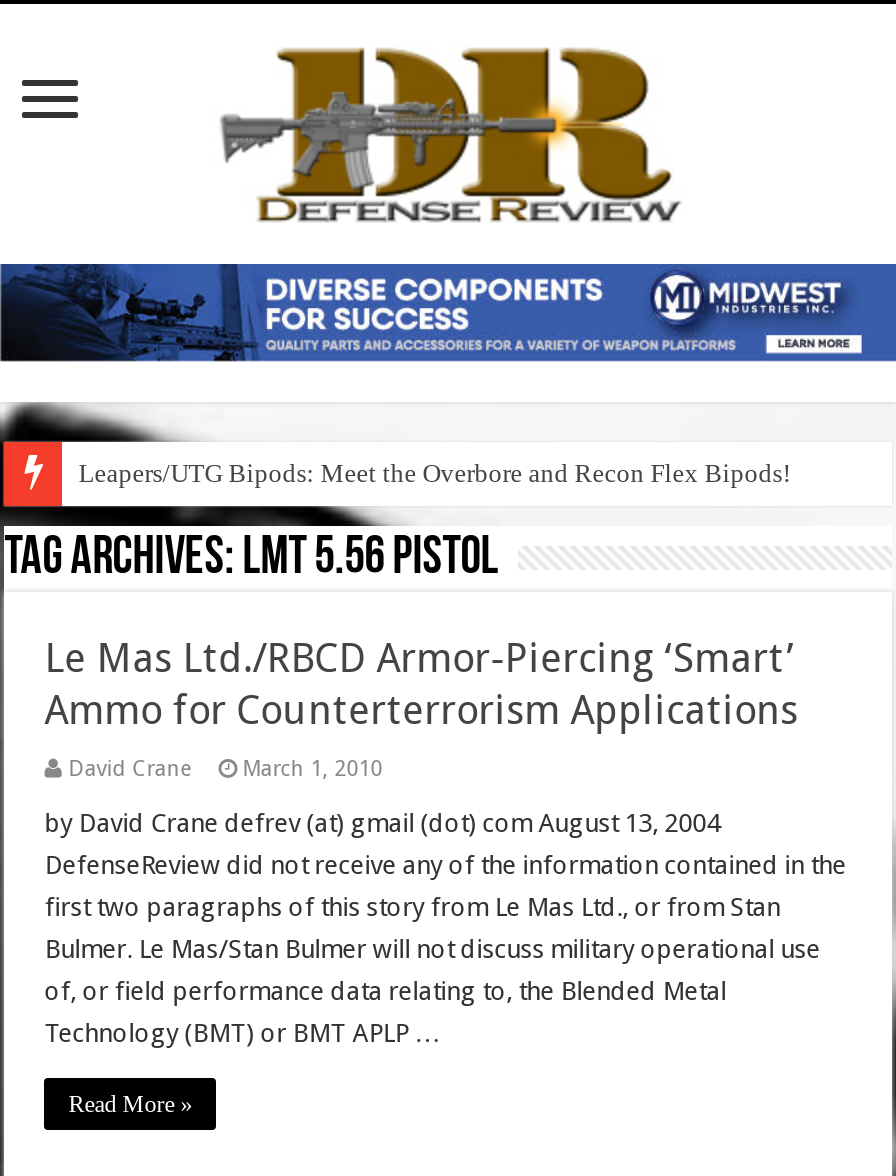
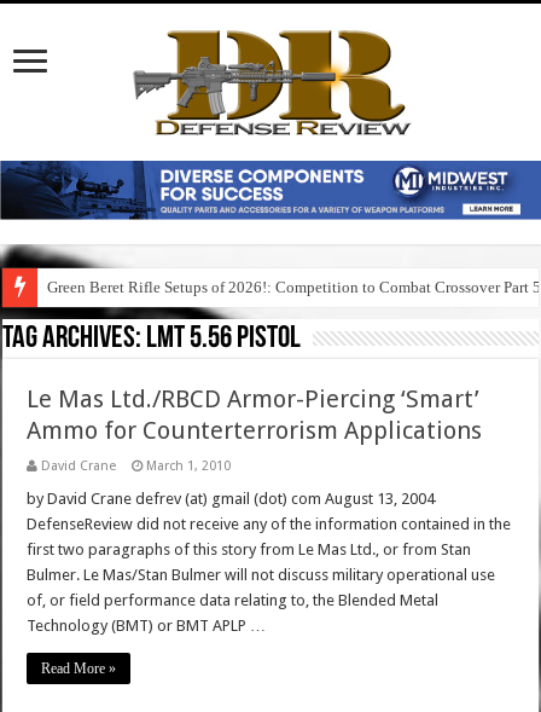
[78,458,790,488] Leapers/UTG Bipods: Meet the Overbore and Recon Flex Bipods! -> [47,278,541,296] Green Beret Rifle Setups of 2026!: Competition to Combat Crossover Part 5

